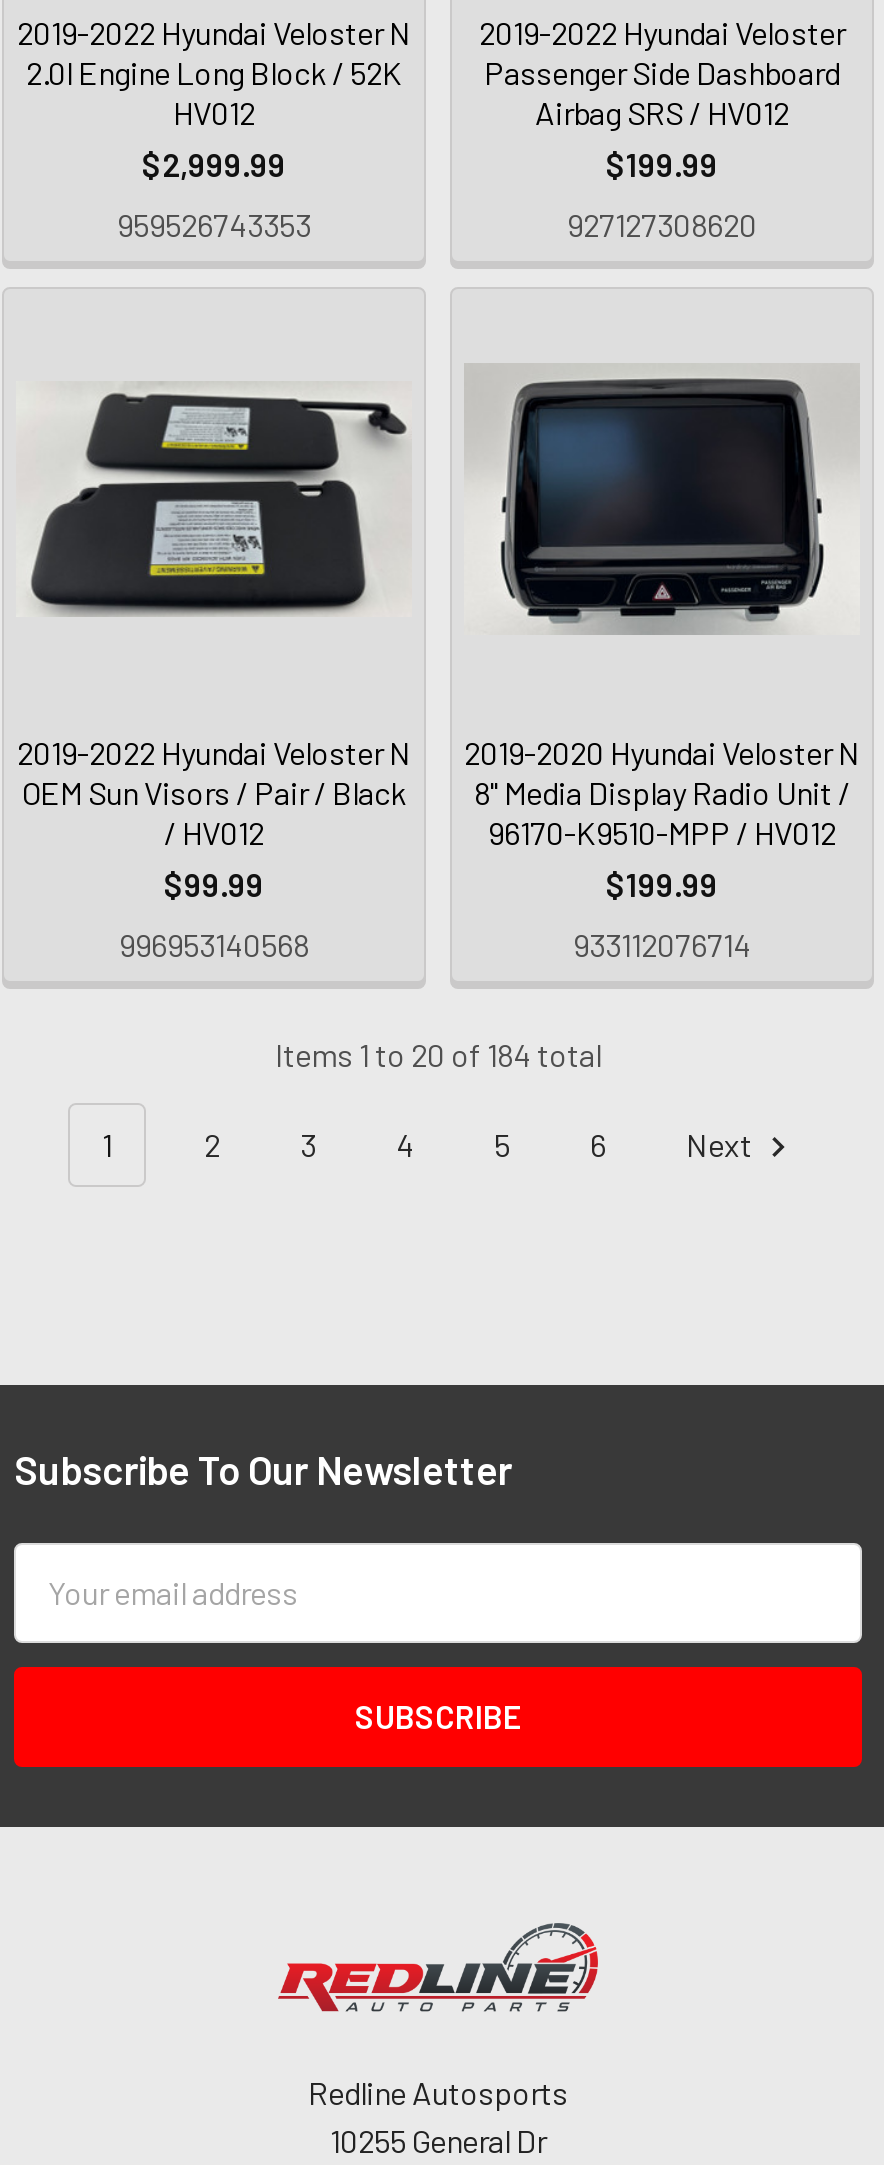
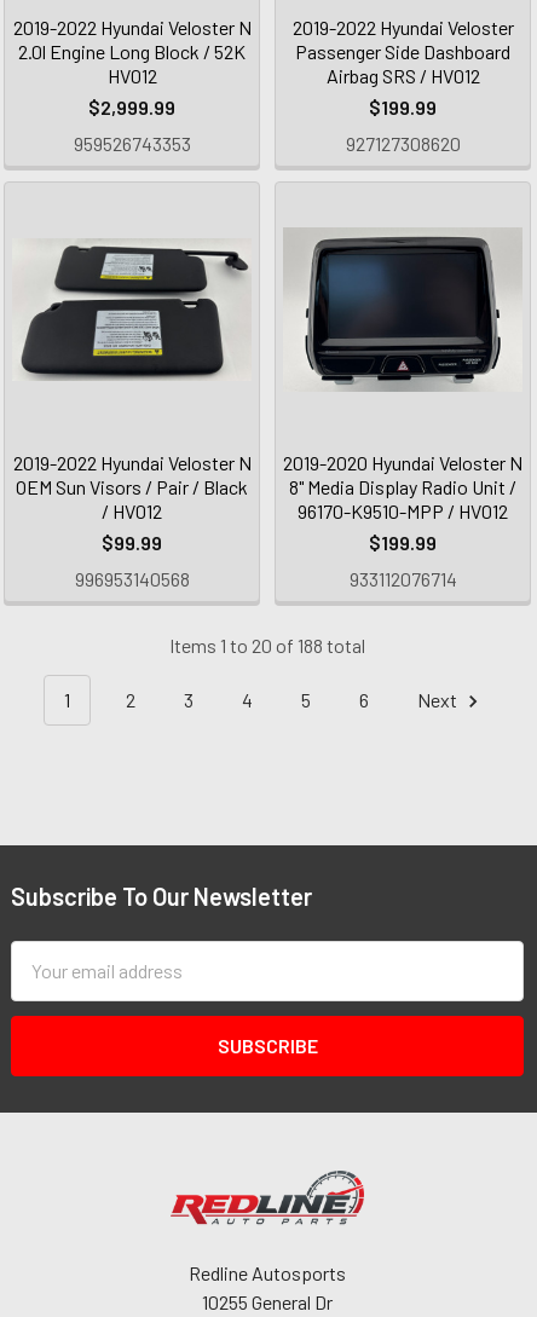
[275,1035,601,1073] Items 1 to 20 of 184 total -> [169,634,365,657] Items 1 to 20 of 188 total

